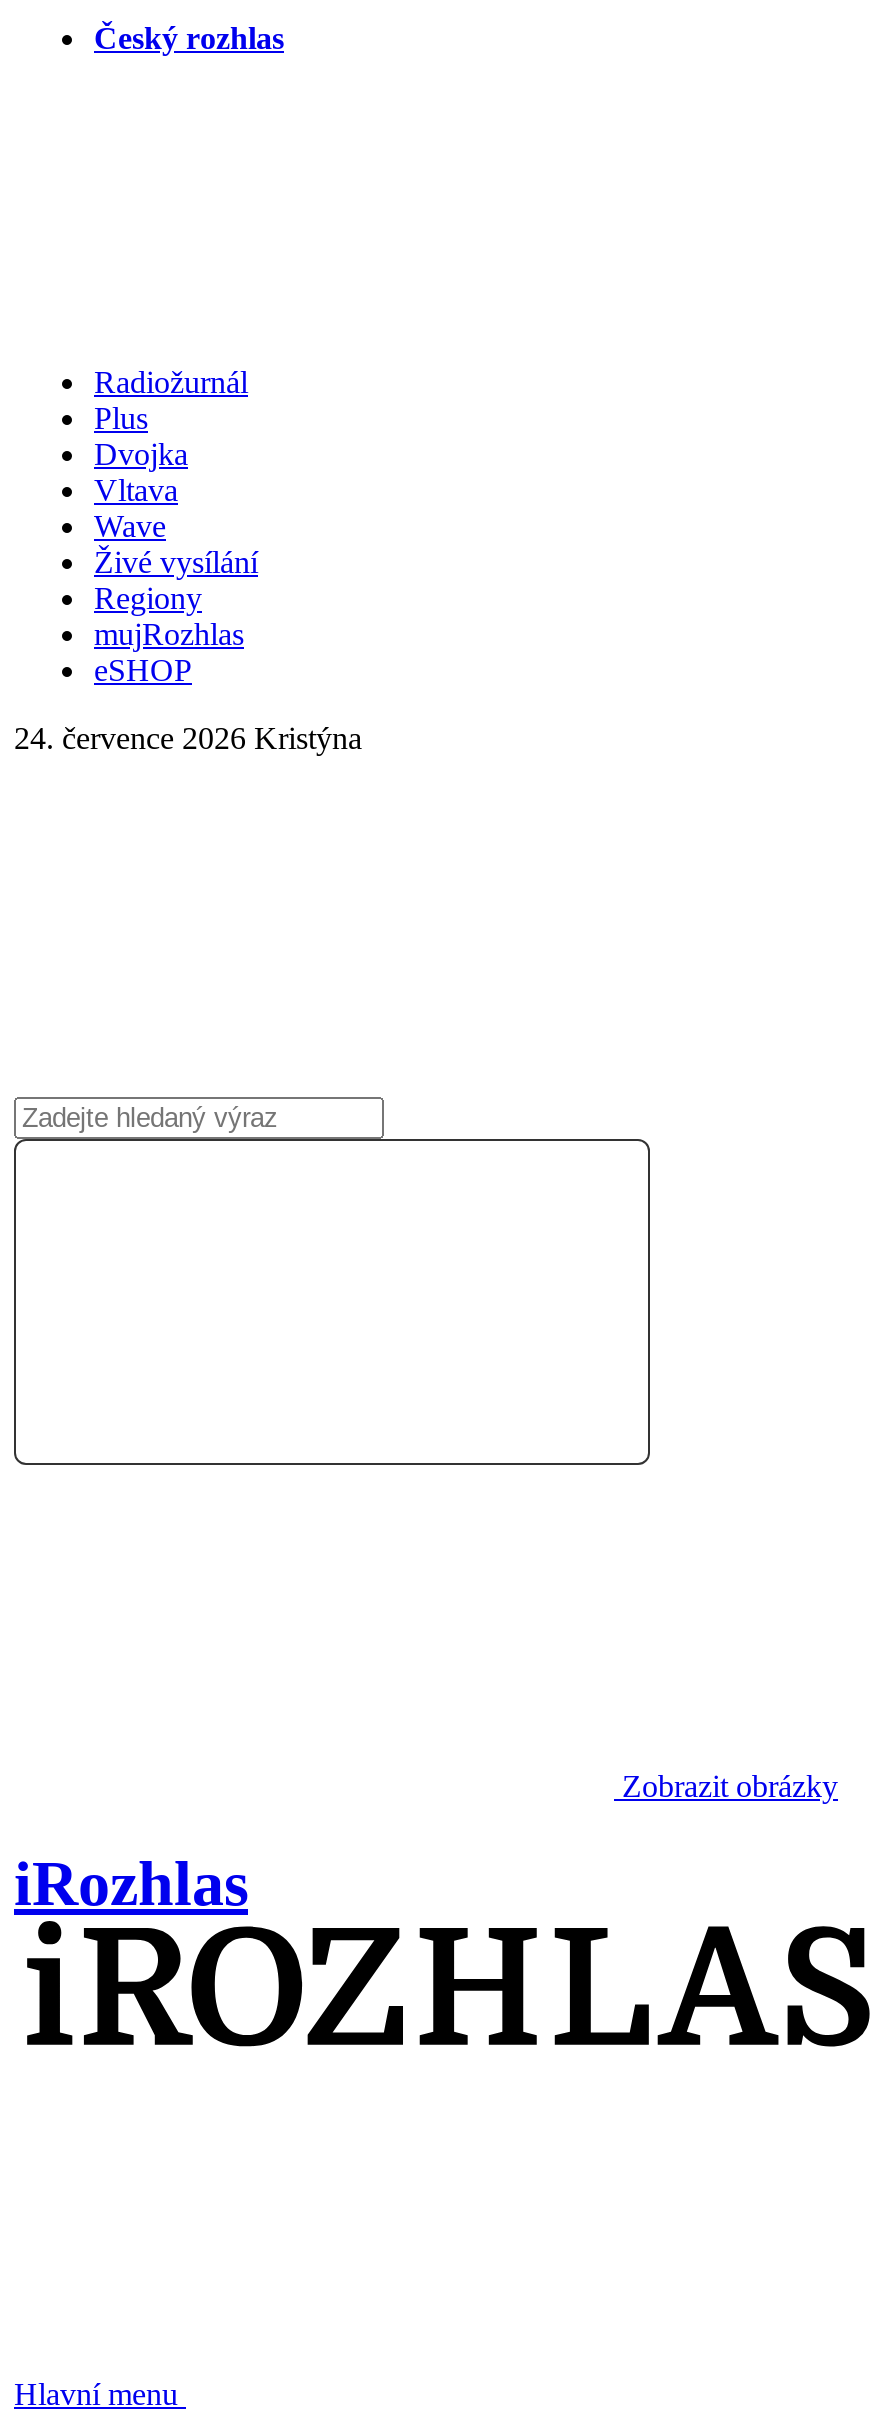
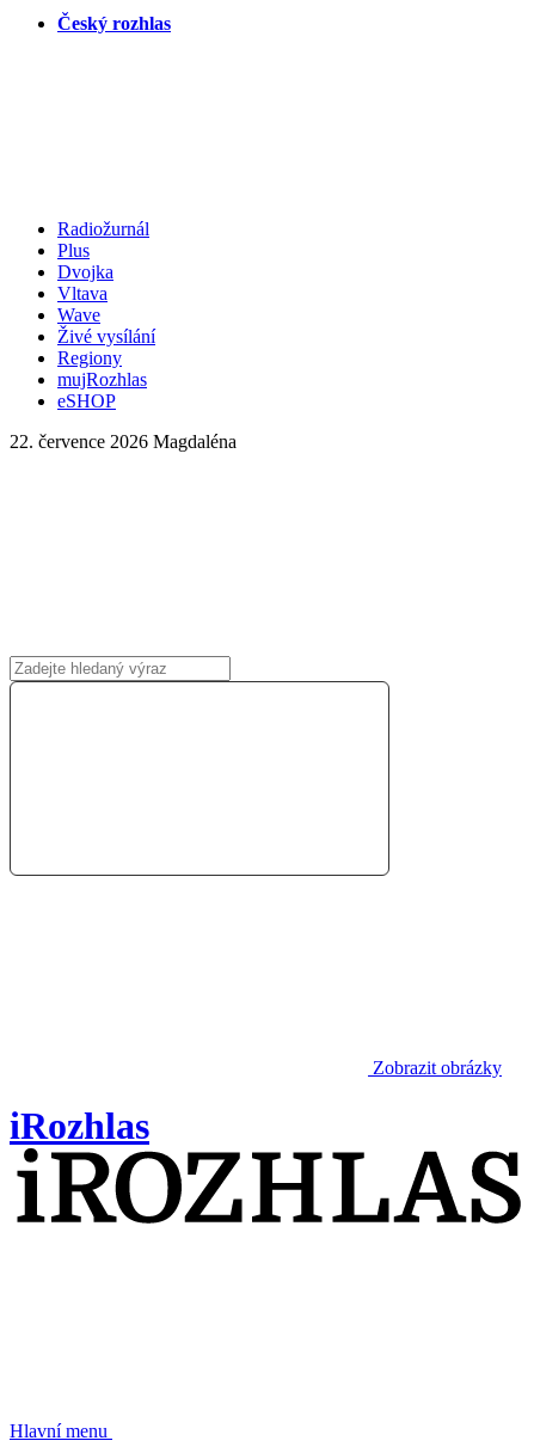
[14,721,362,755] 24. července 2026 Kristýna -> [10,431,237,452] 22. července 2026 Magdaléna

